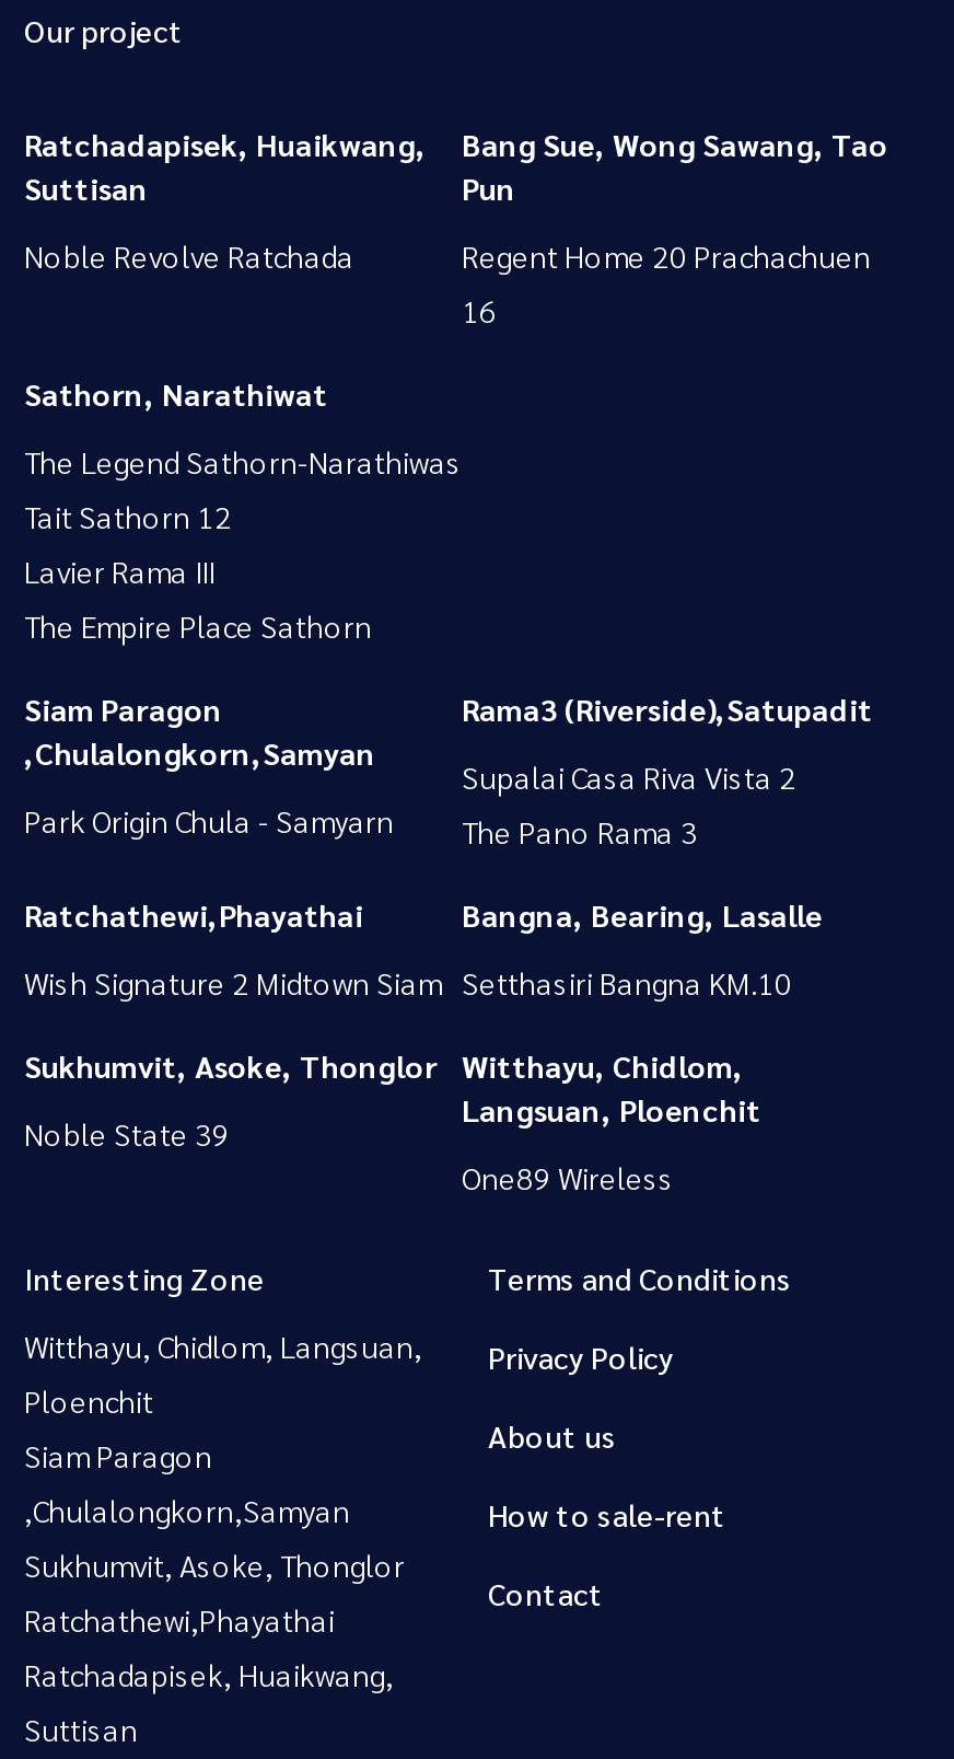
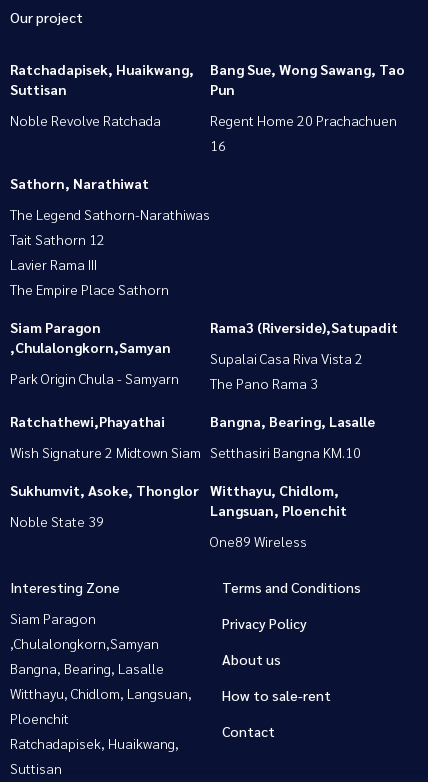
moved [24,1327,422,1421] -> [10,684,192,727]: Witthayu, Chidlom, Langsuan, | Ploenchit
moved [24,1436,350,1530] -> [10,609,159,652]: Siam Paragon | ,Chulalongkorn,Samyan
[24,1546,405,1640] Sukhumvit, Asoke, Thonglor | Ratchathewi,Phayathai -> [10,659,164,677] Bangna, Bearing, Lasalle

